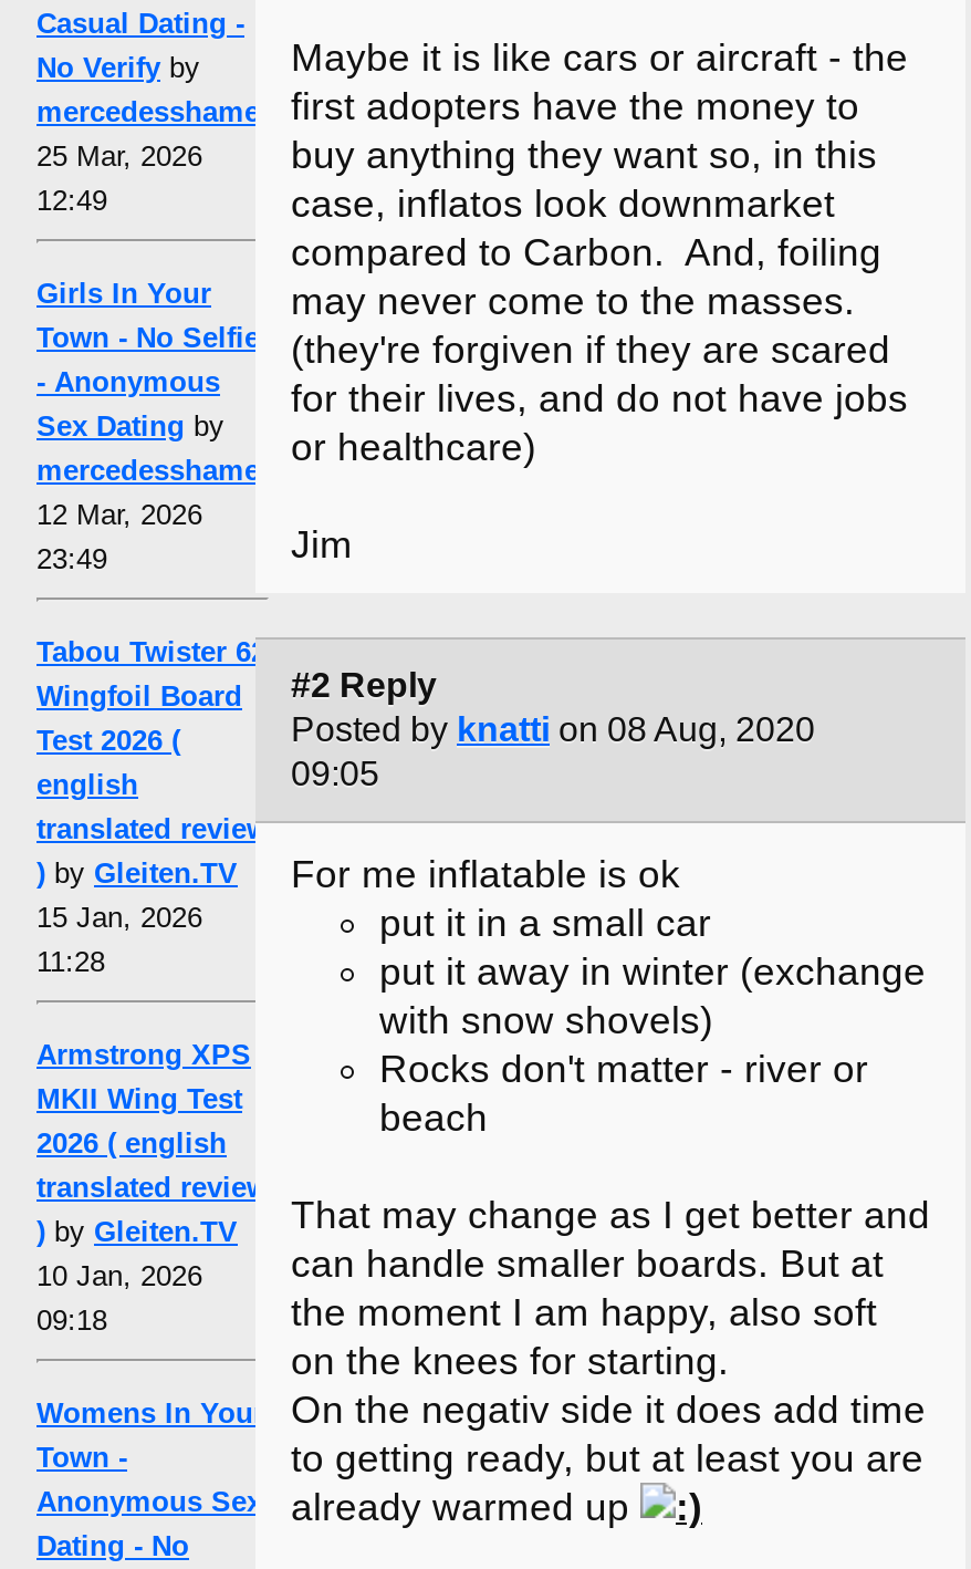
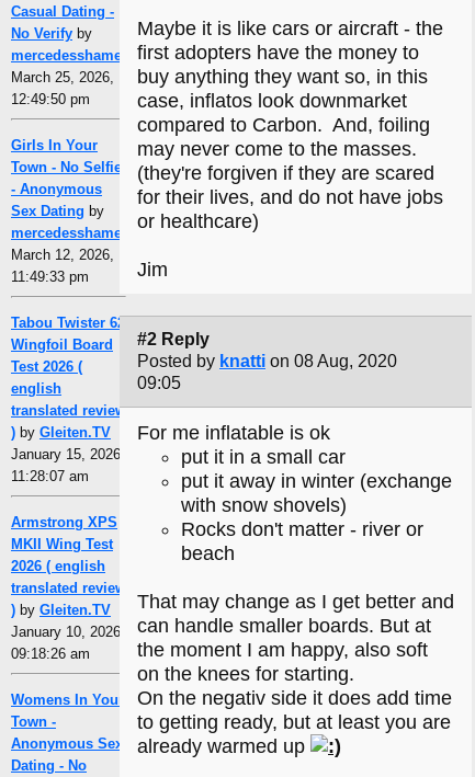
[36,139,202,217] 25 Mar, 2026 | 12:49 -> [11,69,114,107] March 25, 2026, | 12:49:50 pm
[36,498,202,575] 12 Mar, 2026 | 23:49 -> [11,247,114,285] March 12, 2026, | 11:49:33 pm
[36,901,202,978] 15 Jan, 2026 | 11:28 -> [11,446,125,484] January 15, 2026, | 11:28:07 am
[36,1259,202,1337] 10 Jan, 2026 | 09:18 -> [11,624,125,662] January 10, 2026, | 09:18:26 am

